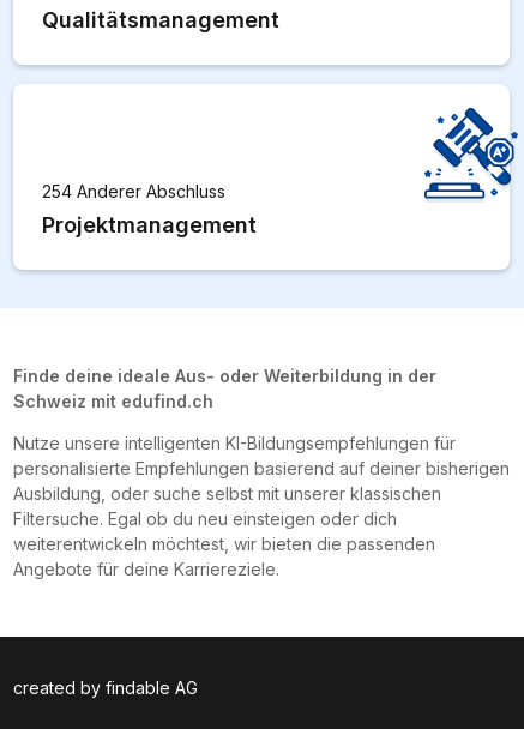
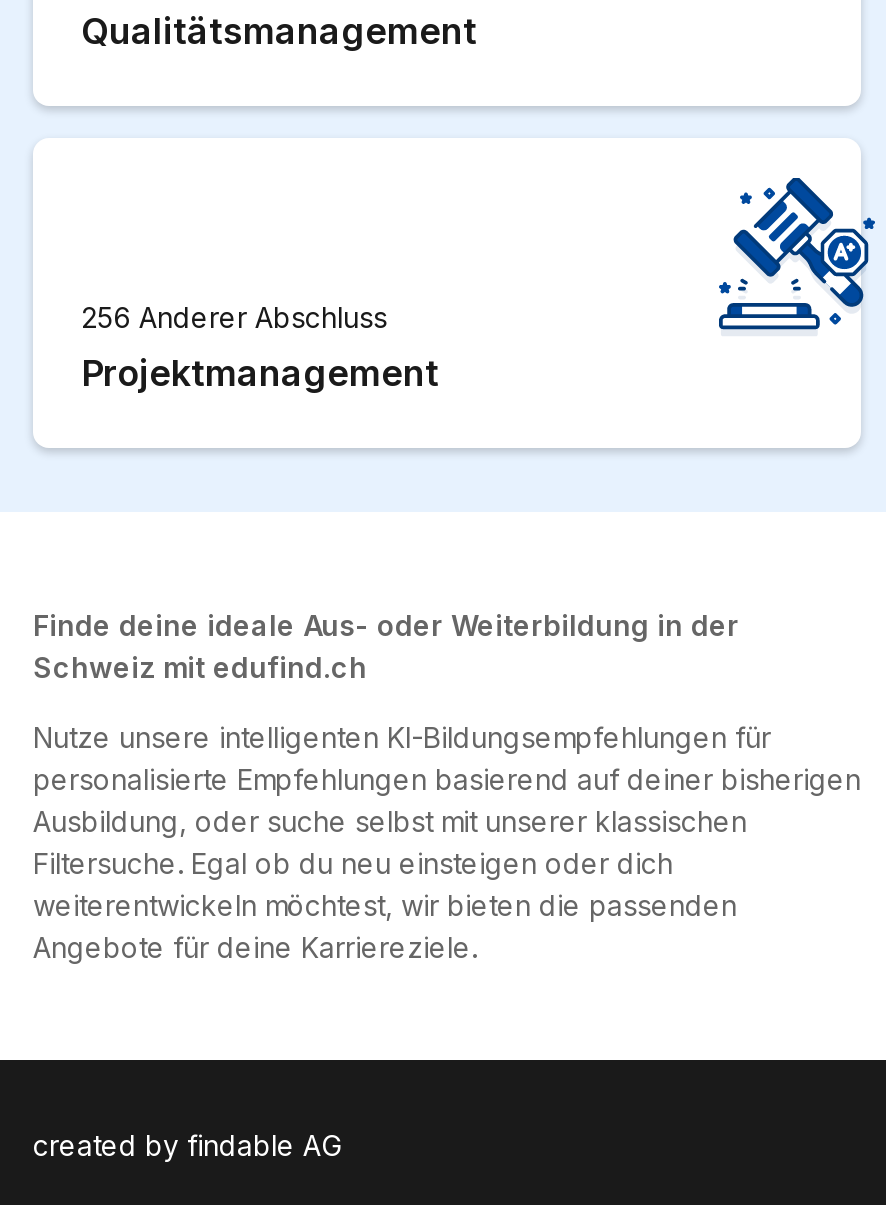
[42,181,225,201] 254 Anderer Abschluss -> [81,300,387,334] 256 Anderer Abschluss

